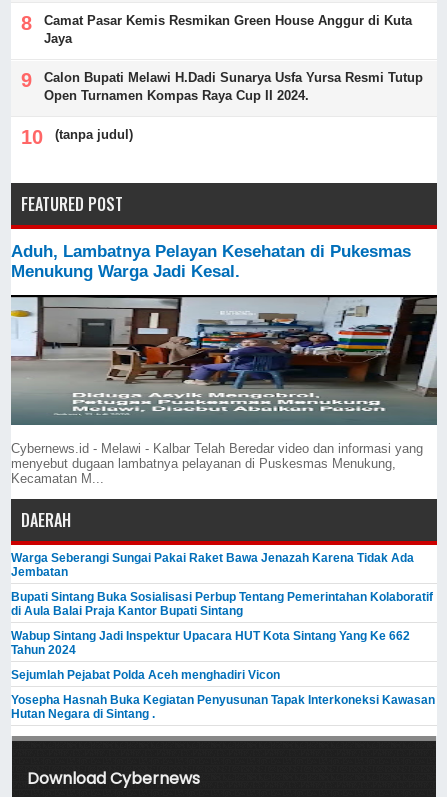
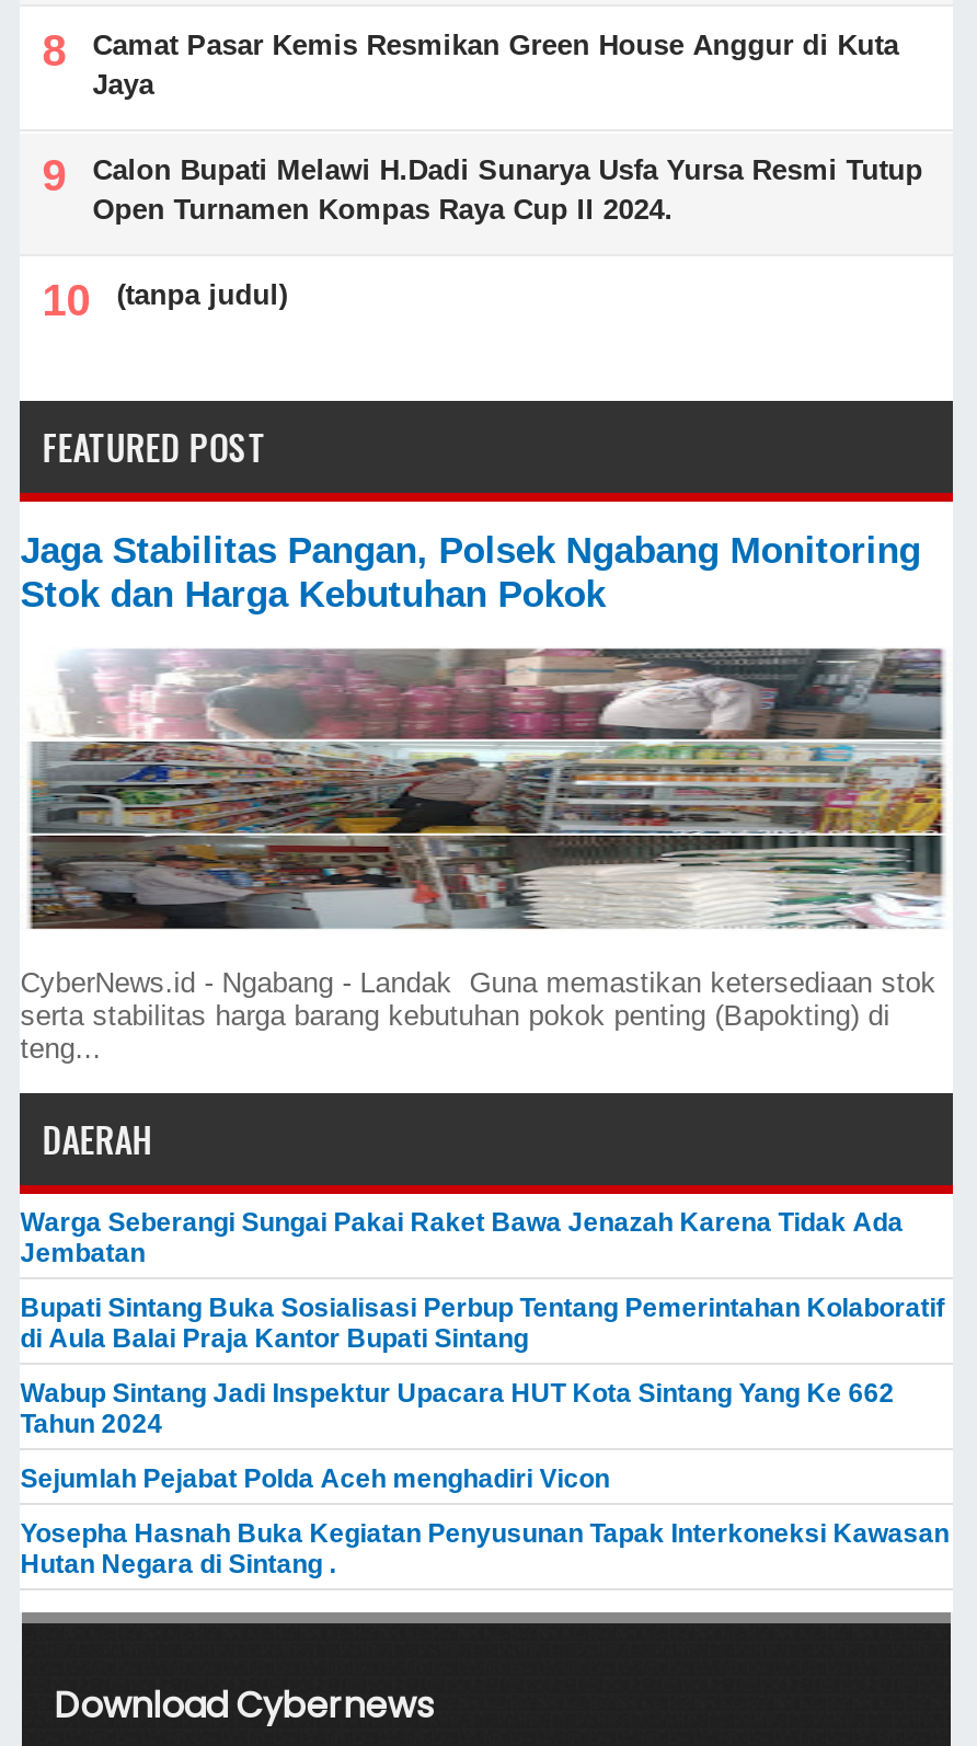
[11,242,411,281] Aduh, Lambatnya Pelayan Kesehatan di Pukesmas | Menukung Warga Jadi Kesal. -> [20,531,920,616] Jaga Stabilitas Pangan, Polsek Ngabang Monitoring | Stok dan Harga Kebutuhan Pokok
[10,294,438,486] [image] | Cybernews.id - Melawi - Kalbar Telah Beredar video dan informasi yang | menyebut dugaan lambatnya pelayanan di Puskesmas Menukung, | Kecamatan M... -> [20,646,953,1065] [image] | CyberNews.id - Ngabang - Landak Guna memastikan ketersediaan stok | serta stabilitas harga barang kebutuhan pokok penting (Bapokting) di | teng...

